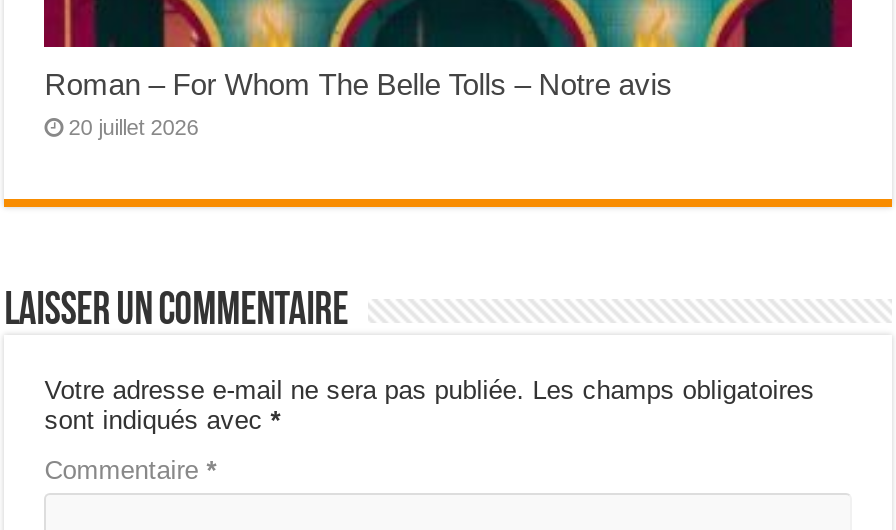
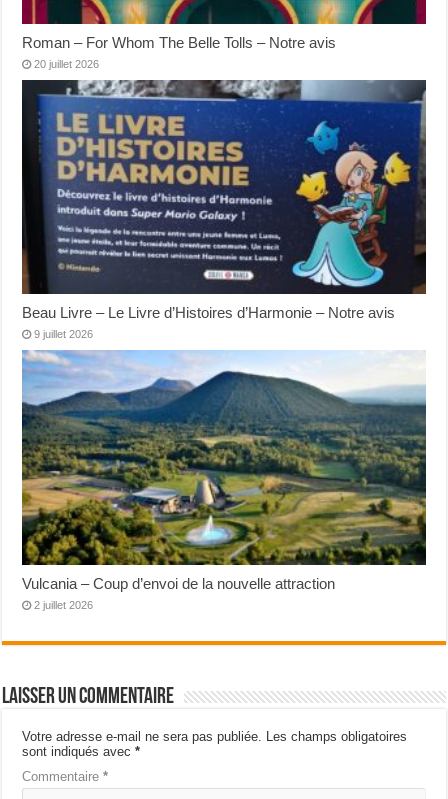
none -> [21,79,427,340] [image] | Beau Livre – Le Livre d’Histoires d’Harmonie – Notre avis | 9 juillet 2026
none -> [21,349,427,611] [image] | Vulcania – Coup d’envoi de la nouvelle attraction | 2 juillet 2026

